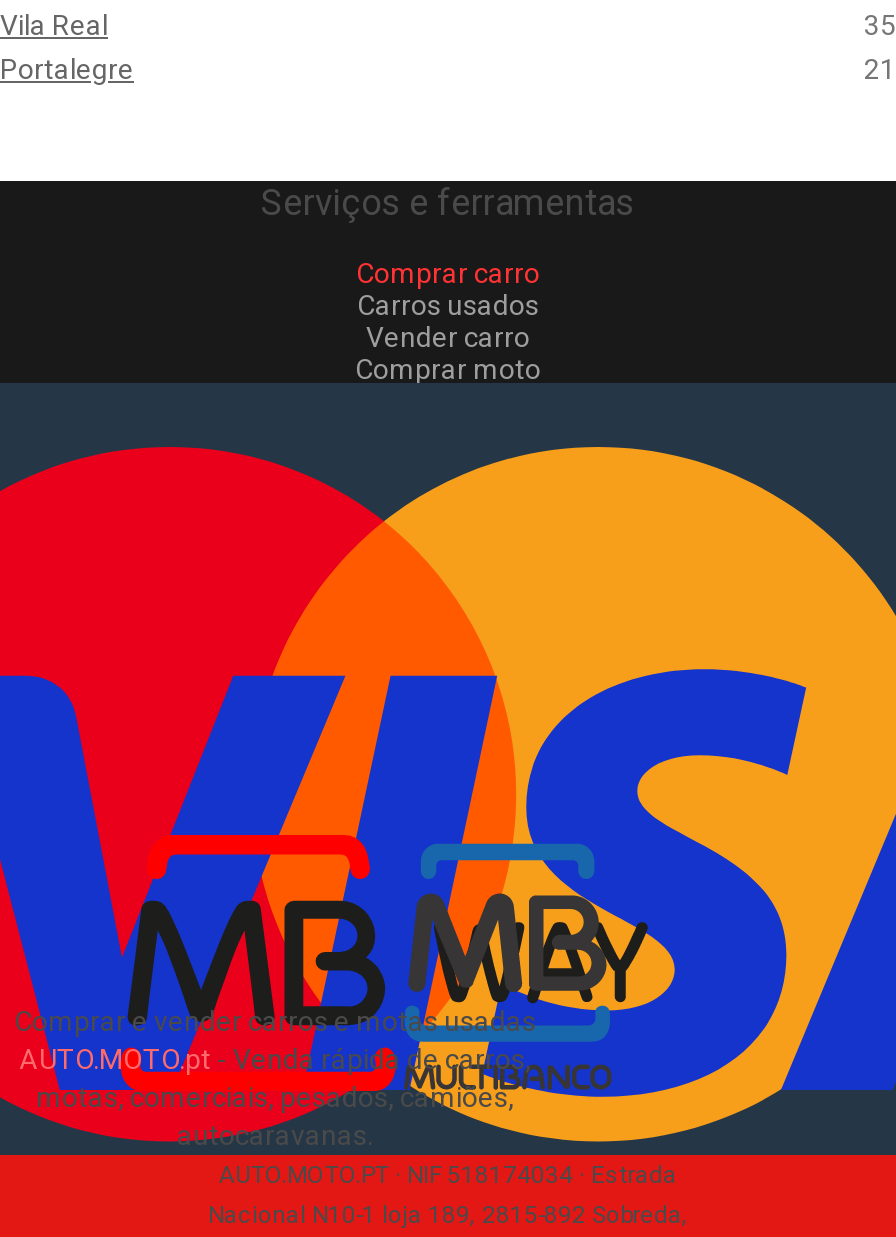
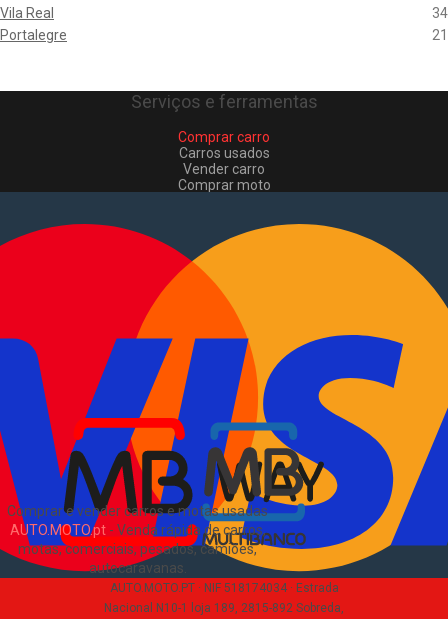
[864,9,896,41] 35 -> [432,5,448,21] 34

